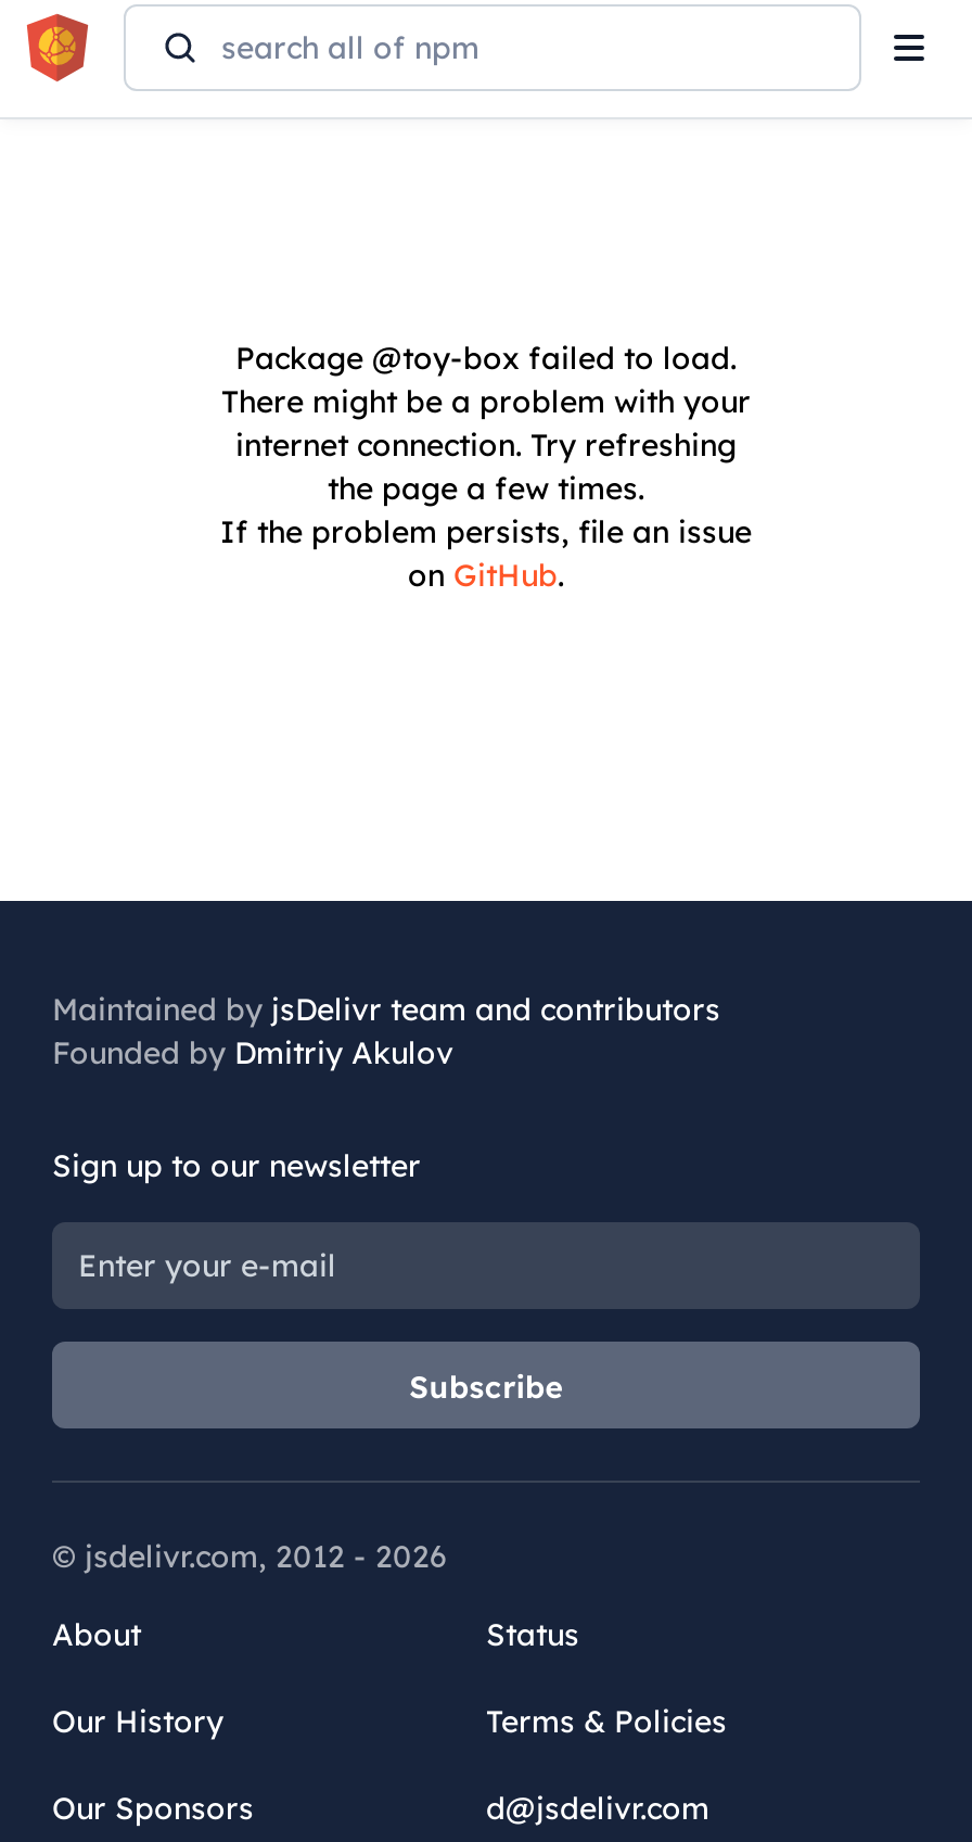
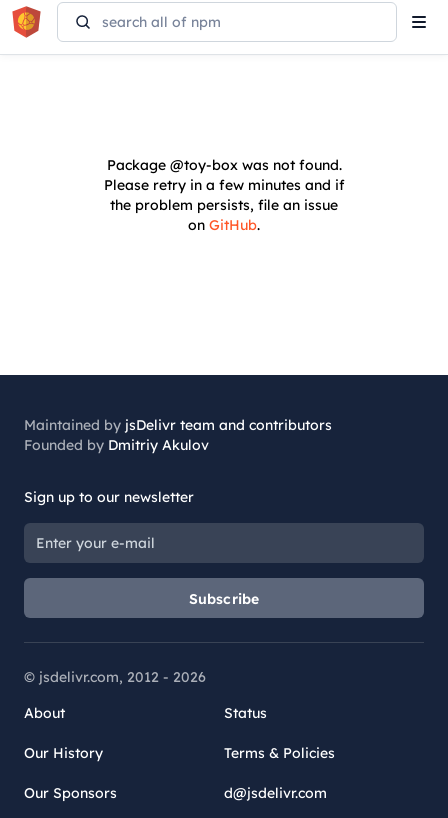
[220,339,752,551] Package @toy-box failed to load. | There might be a problem with your | internet connection. Try refreshing | the page a few times. | If the problem persists, file an issue -> [103,156,344,214] Package @toy-box was not found. | Please retry in a few minutes and if | the problem persists, file an issue

